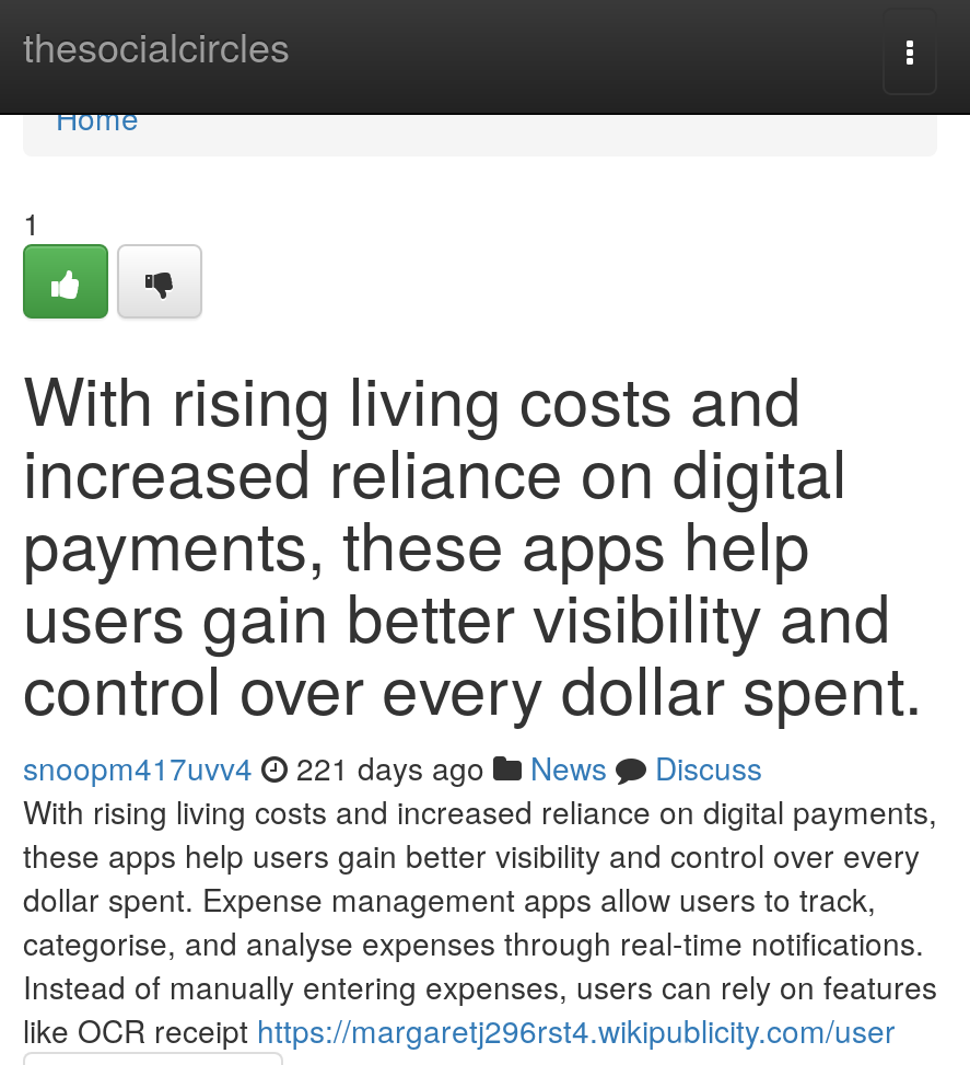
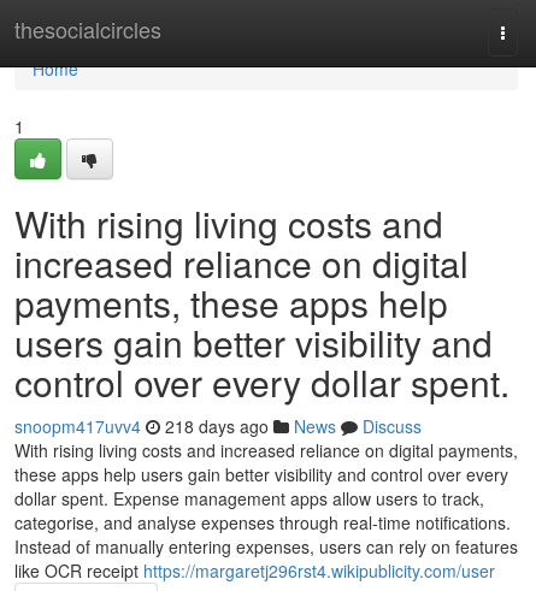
[23,745,762,789] snoopm417uvv4 221 days ago News Discuss -> [14,414,422,438] snoopm417uvv4 218 days ago News Discuss

